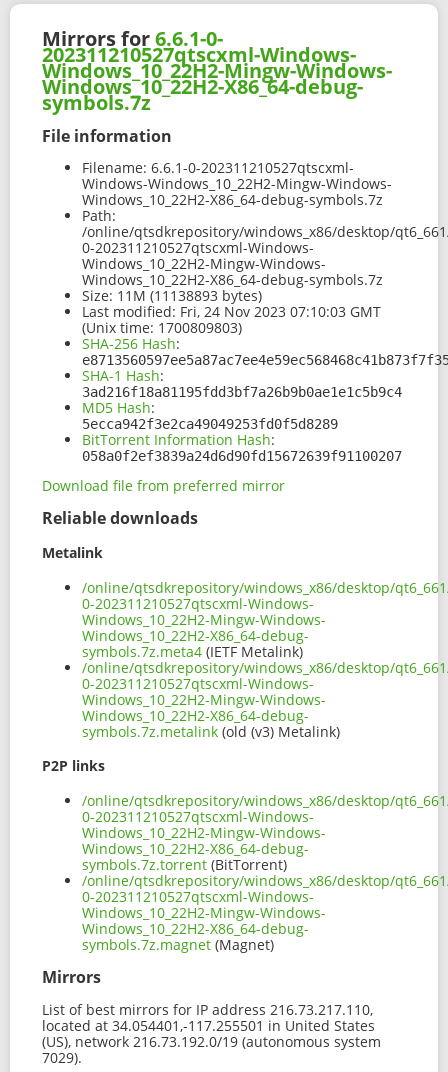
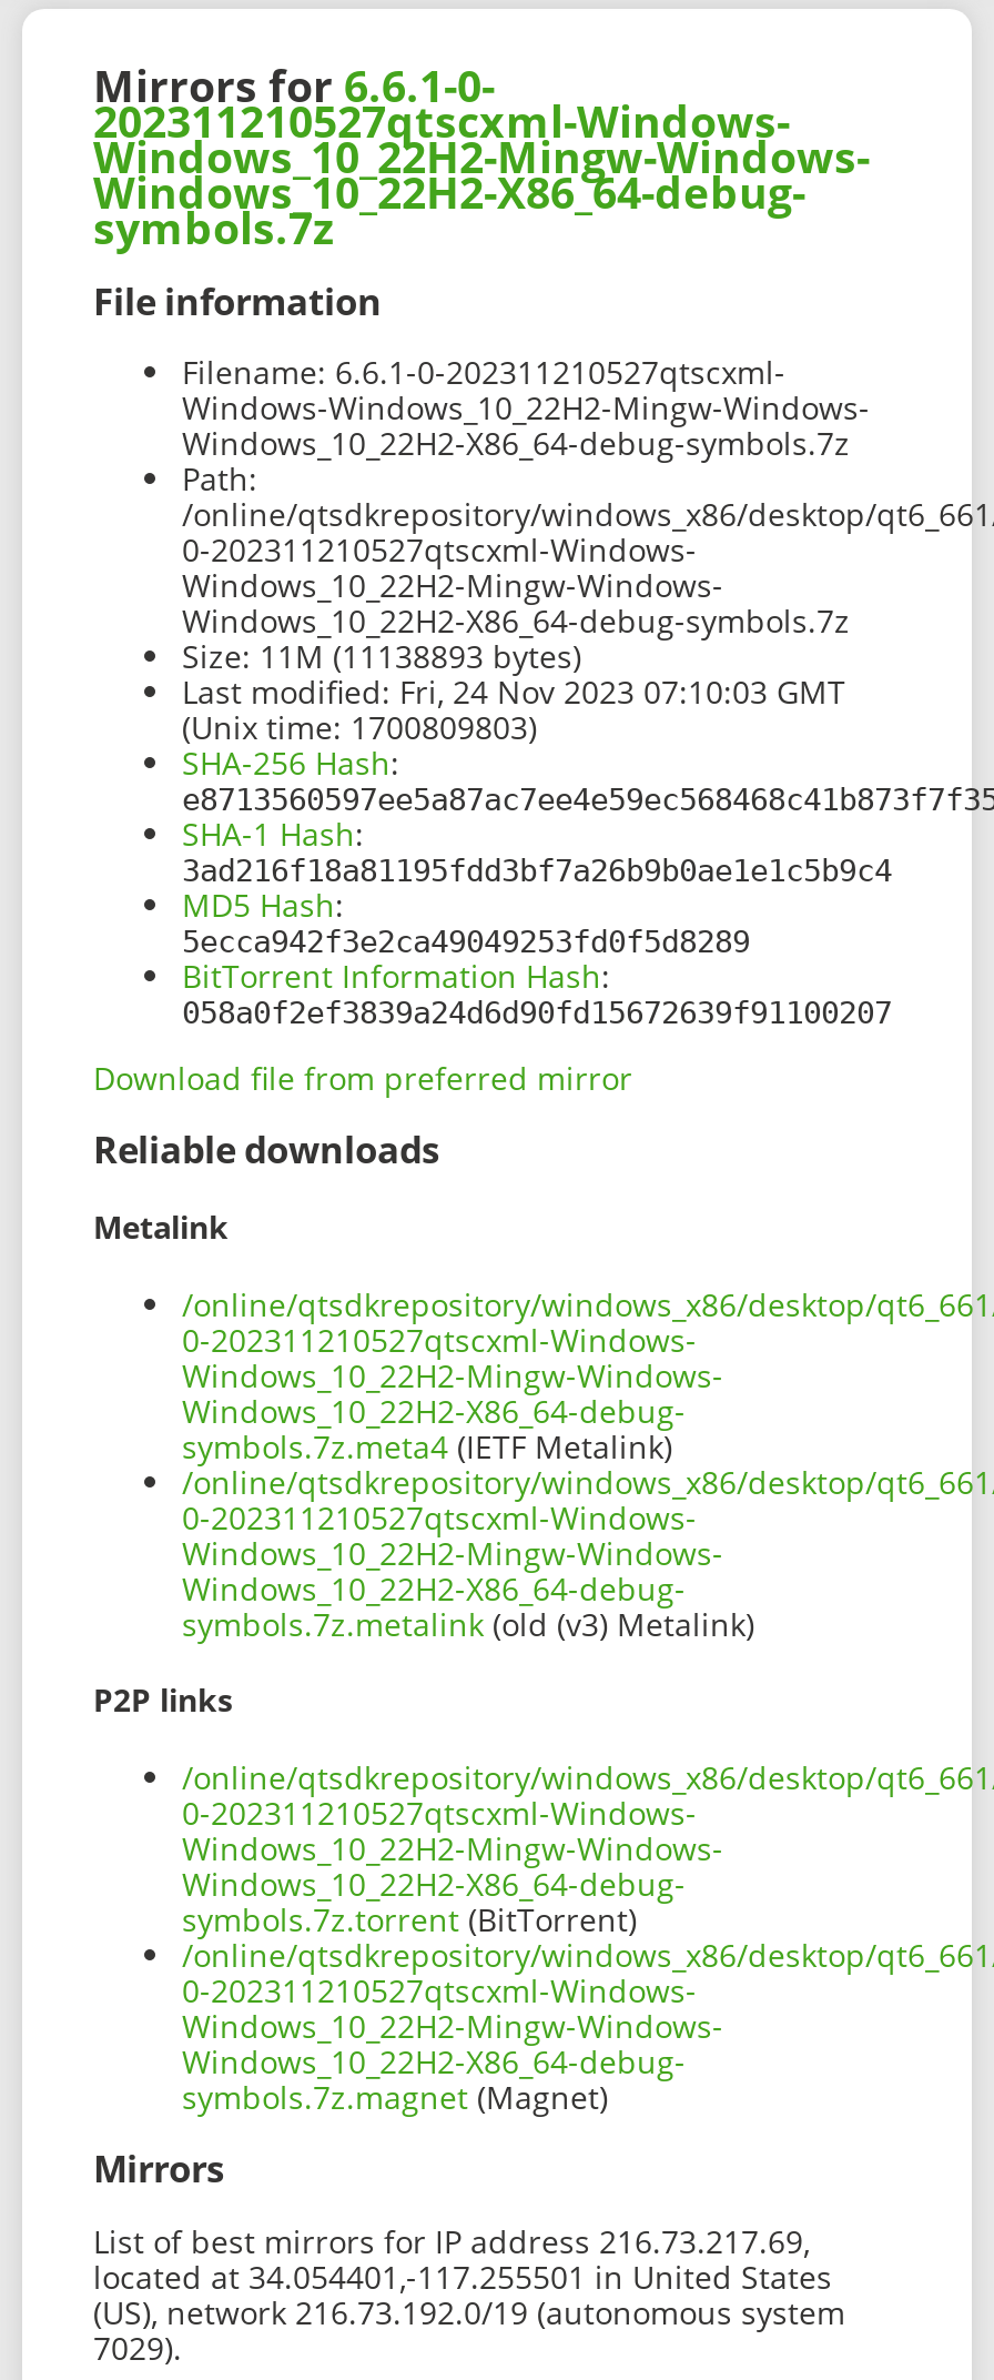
[42,1000,373,1019] List of best mirrors for IP address 216.73.217.110, -> [93,2219,810,2261] List of best mirrors for IP address 216.73.217.69,

